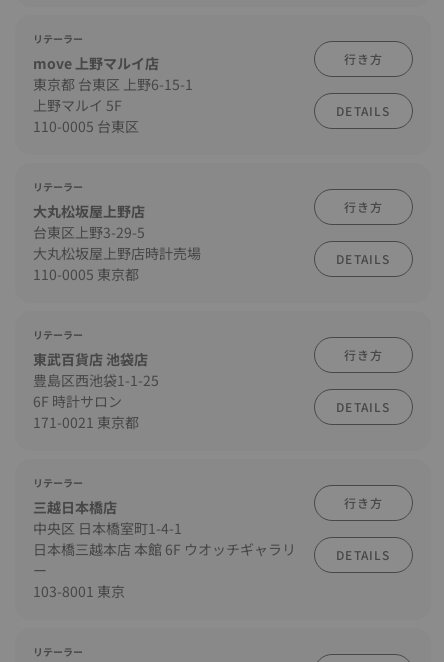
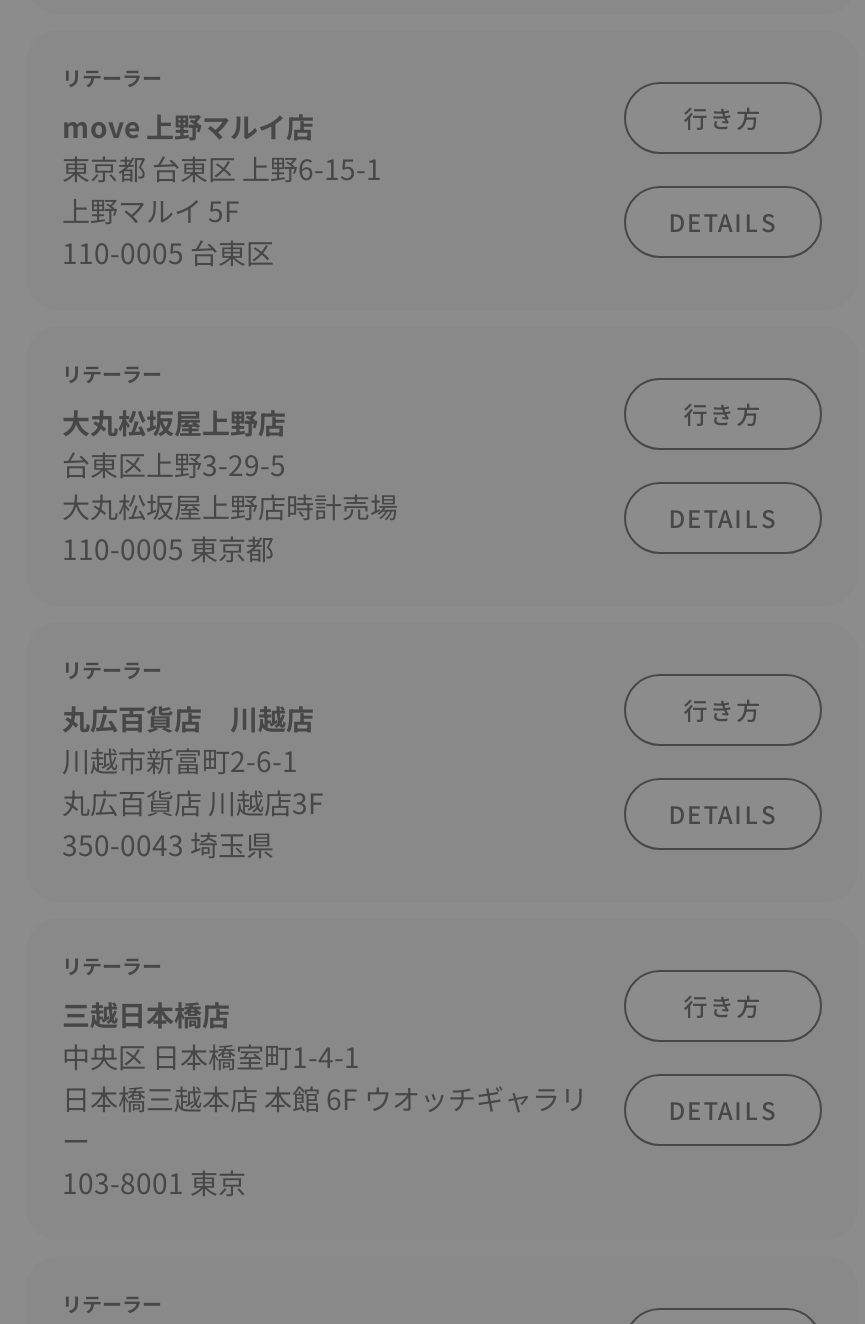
[33,349,159,432] 東武百貨店 池袋店 | 豊島区西池袋1-1-25 | 6F 時計サロン | 171-0021 東京都 -> [62,698,324,864] 丸広百貨店 川越店 | 川越市新富町2-6-1 | 丸広百貨店 川越店3F | 350-0043 埼玉県

